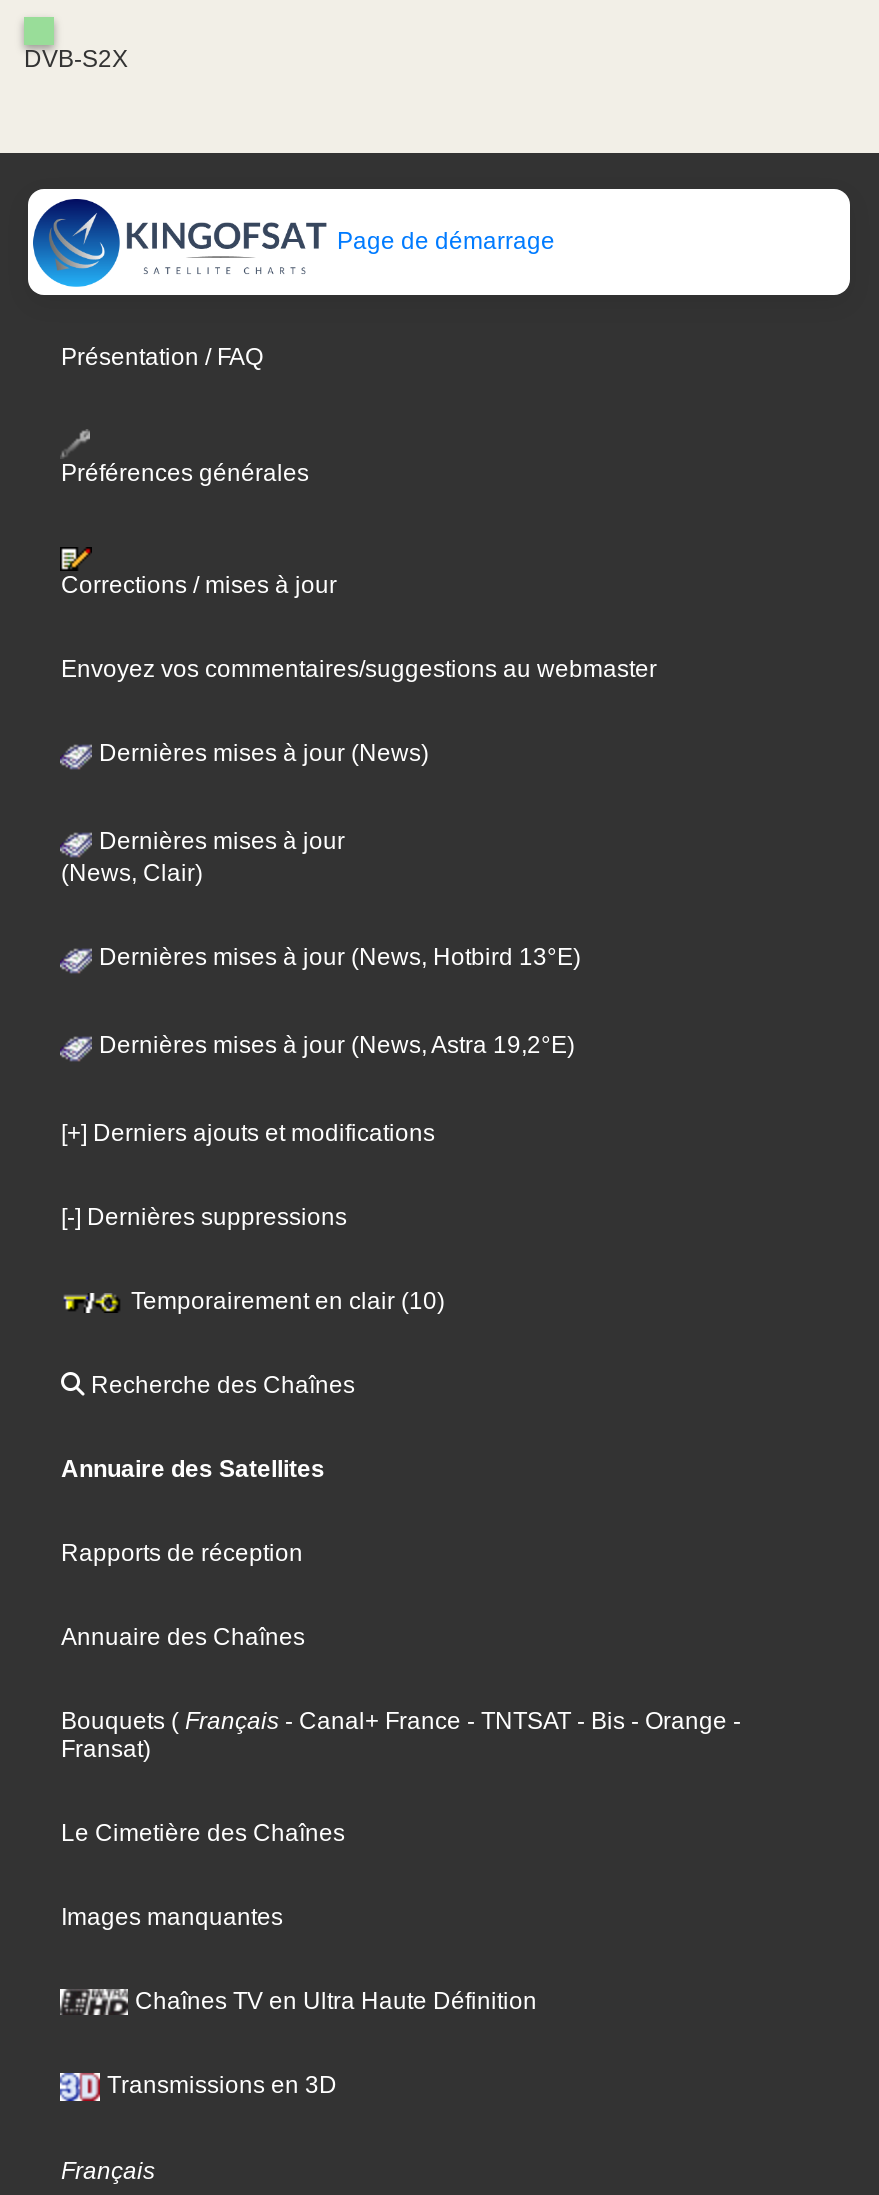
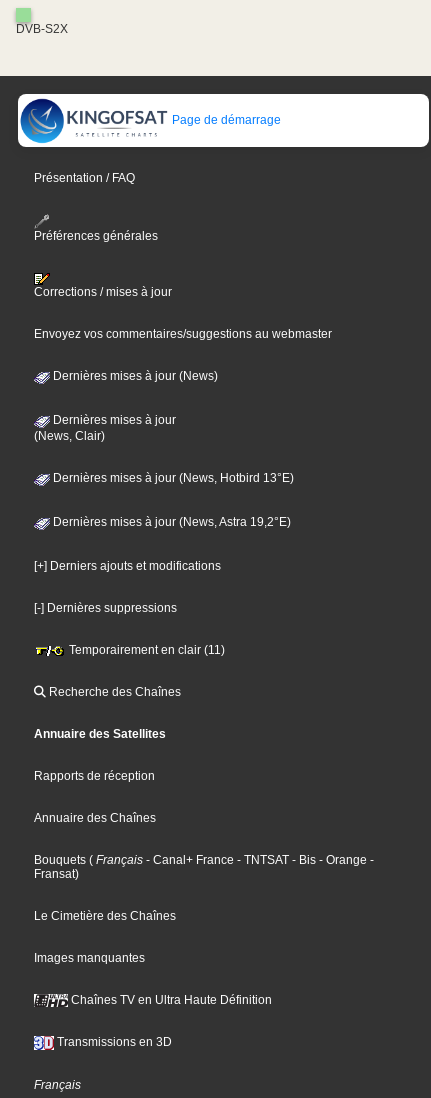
[125,1286,445,1314] Temporairement en clair (10) -> [66,643,225,657] Temporairement en clair (11)

